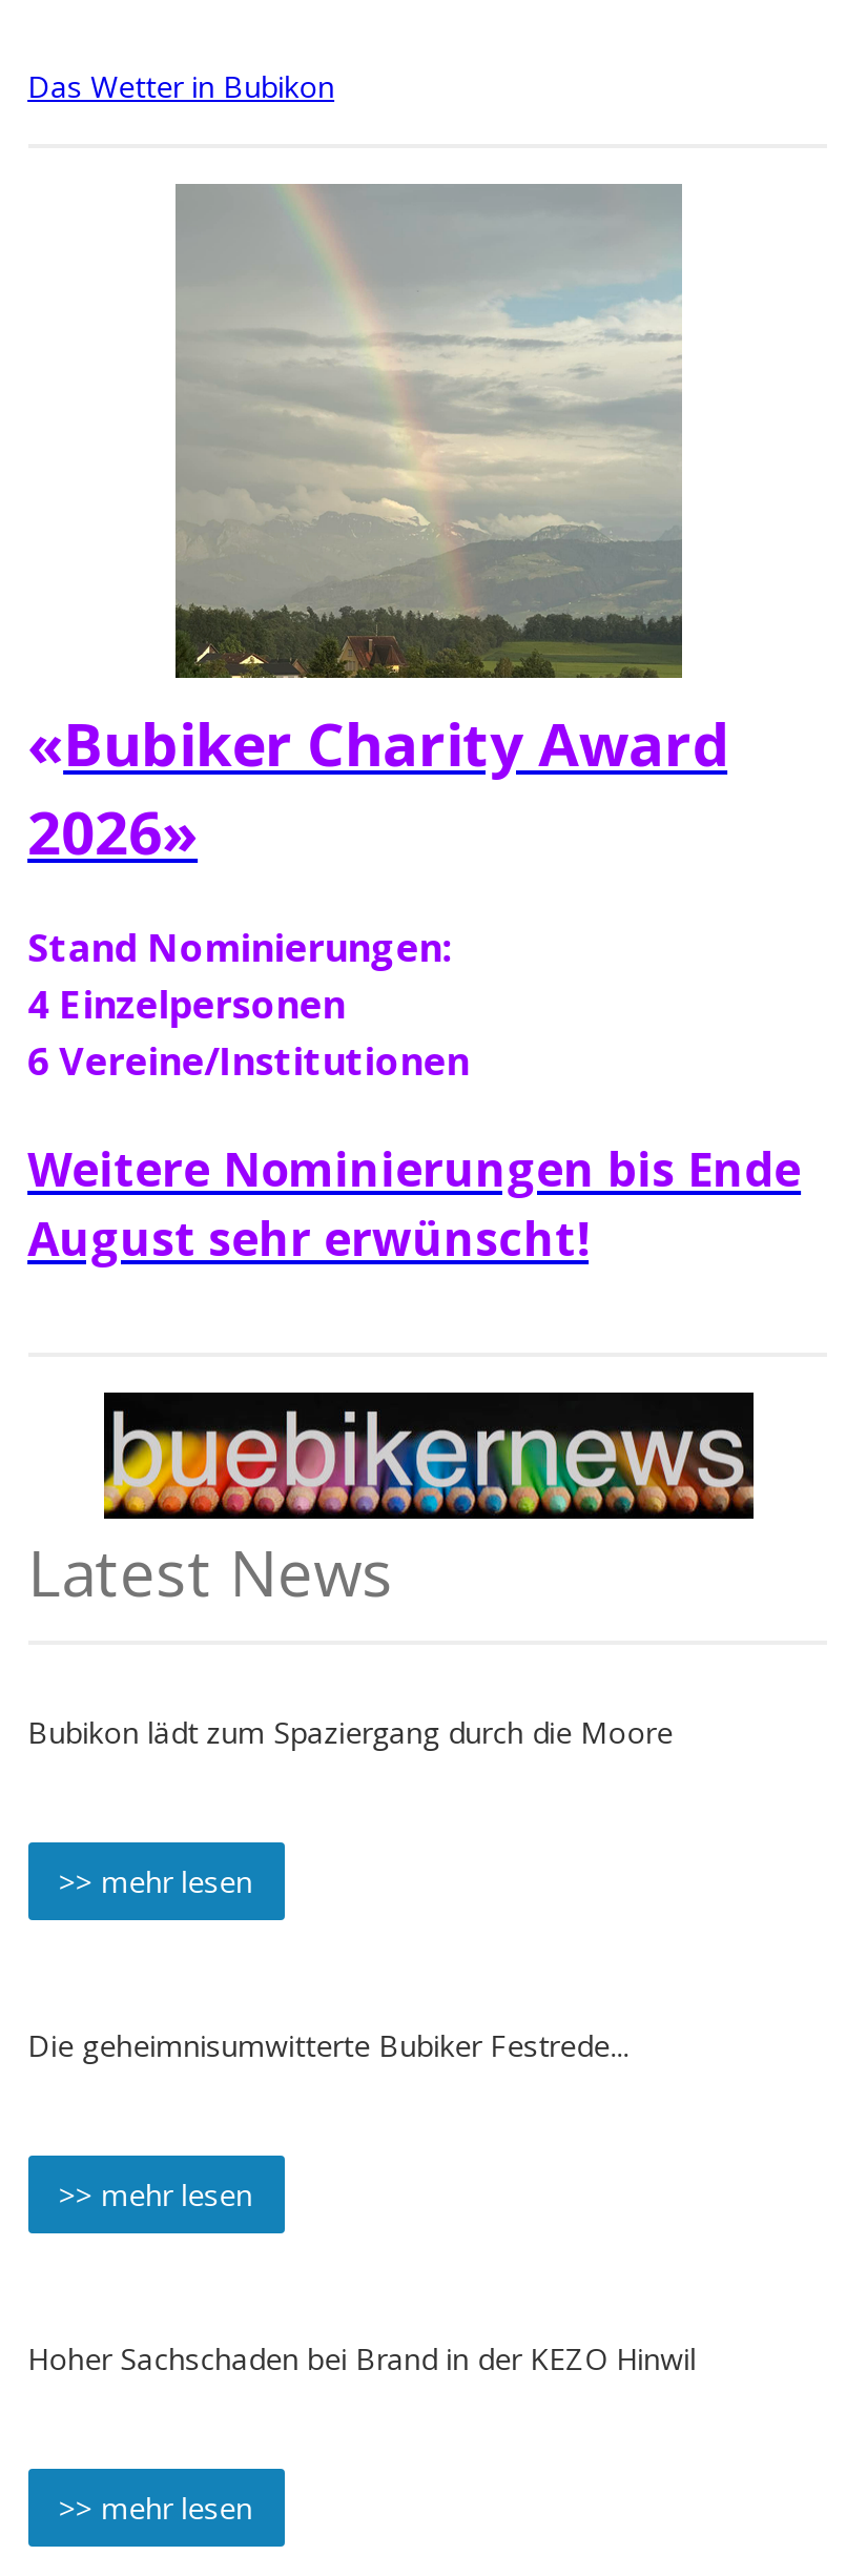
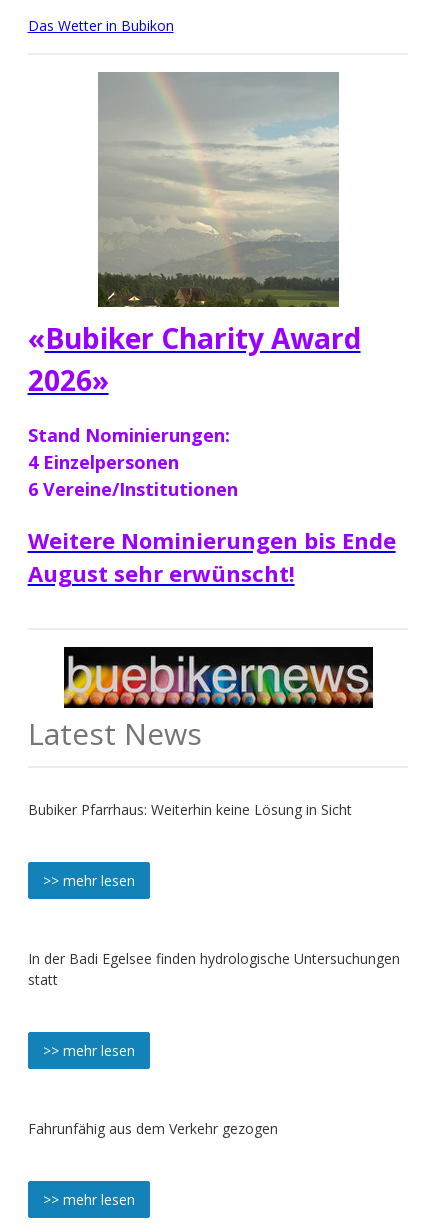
[28,1712,673,1752] Bubikon lädt zum Spaziergang durch die Moore -> [28,800,352,819] Bubiker Pfarrhaus: Weiterhin keine Lösung in Sicht
[28,2025,629,2065] Die geheimnisumwitterte Bubiker Festrede... -> [28,949,400,989] In der Badi Egelsee finden hydrologische Untersuchungen | statt
[28,2339,696,2379] Hoher Sachschaden bei Brand in der KEZO Hinwil -> [28,1119,278,1138] Fahrunfähig aus dem Verkehr gezogen

